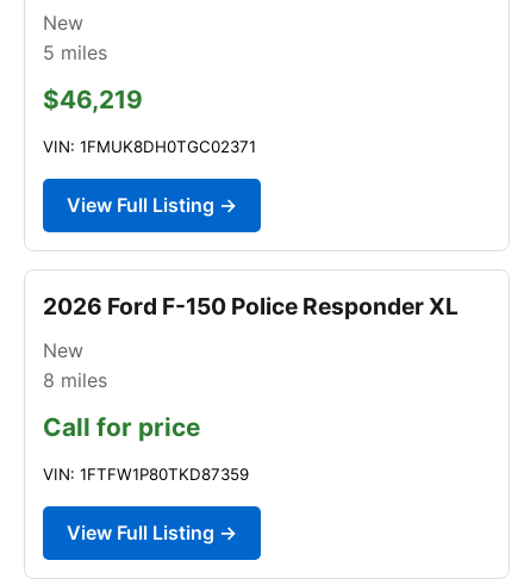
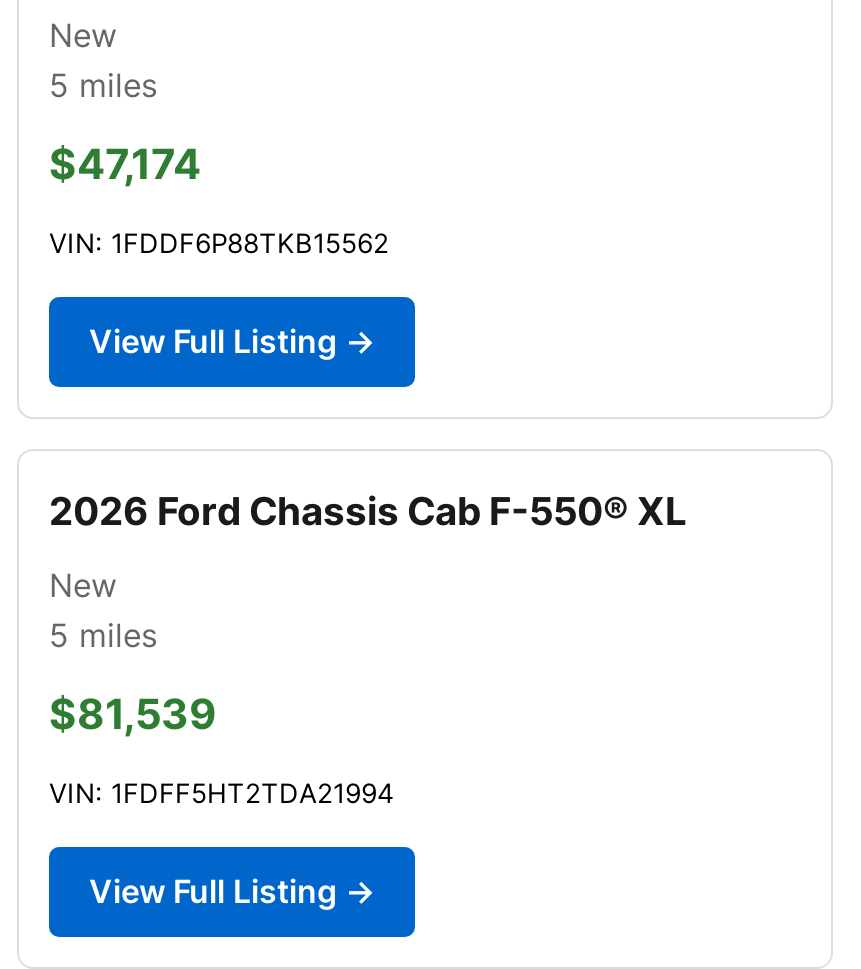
[43,84,143,114] $46,219 -> [49,139,201,189] $47,174
[43,137,256,156] VIN: 1FMUK8DH0TGC02371 -> [49,227,389,259] VIN: 1FDDF6P88TKB15562
[43,292,458,320] 2026 Ford F-150 Police Responder XL -> [49,487,687,535] 2026 Ford Chassis Cab F-550® XL
[43,368,107,392] 8 miles -> [49,615,157,655] 5 miles
[43,412,200,442] Call for price -> [49,689,217,739] $81,539
[43,465,249,484] VIN: 1FTFW1P80TKD87359 -> [49,777,395,809] VIN: 1FDFF5HT2TDA21994

